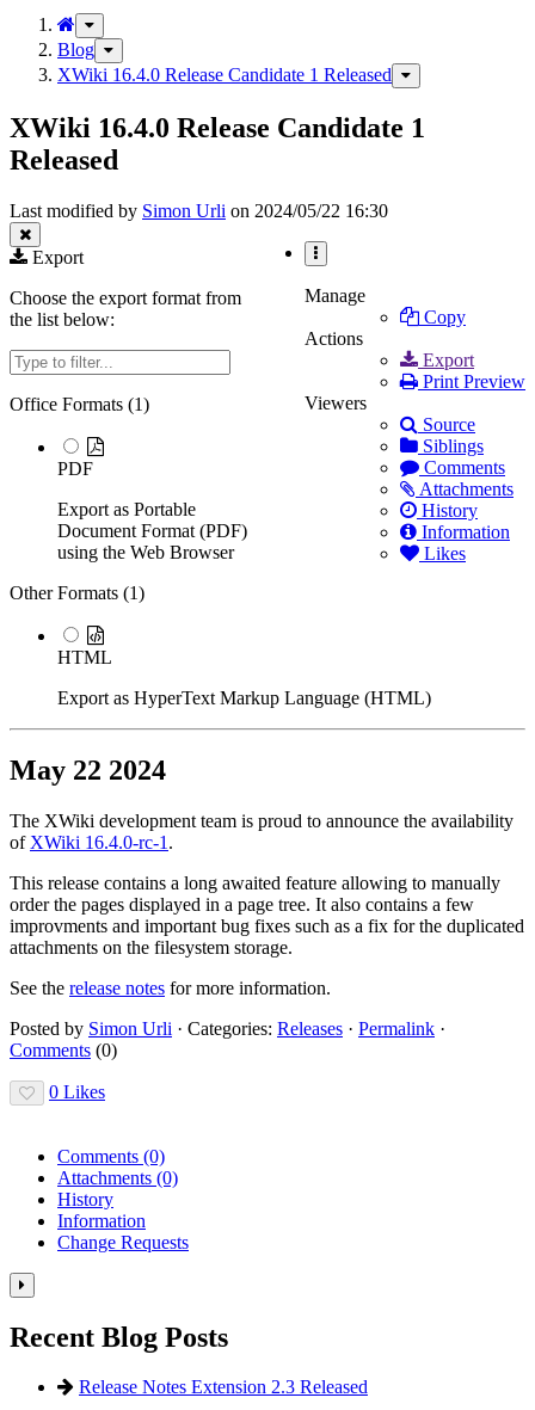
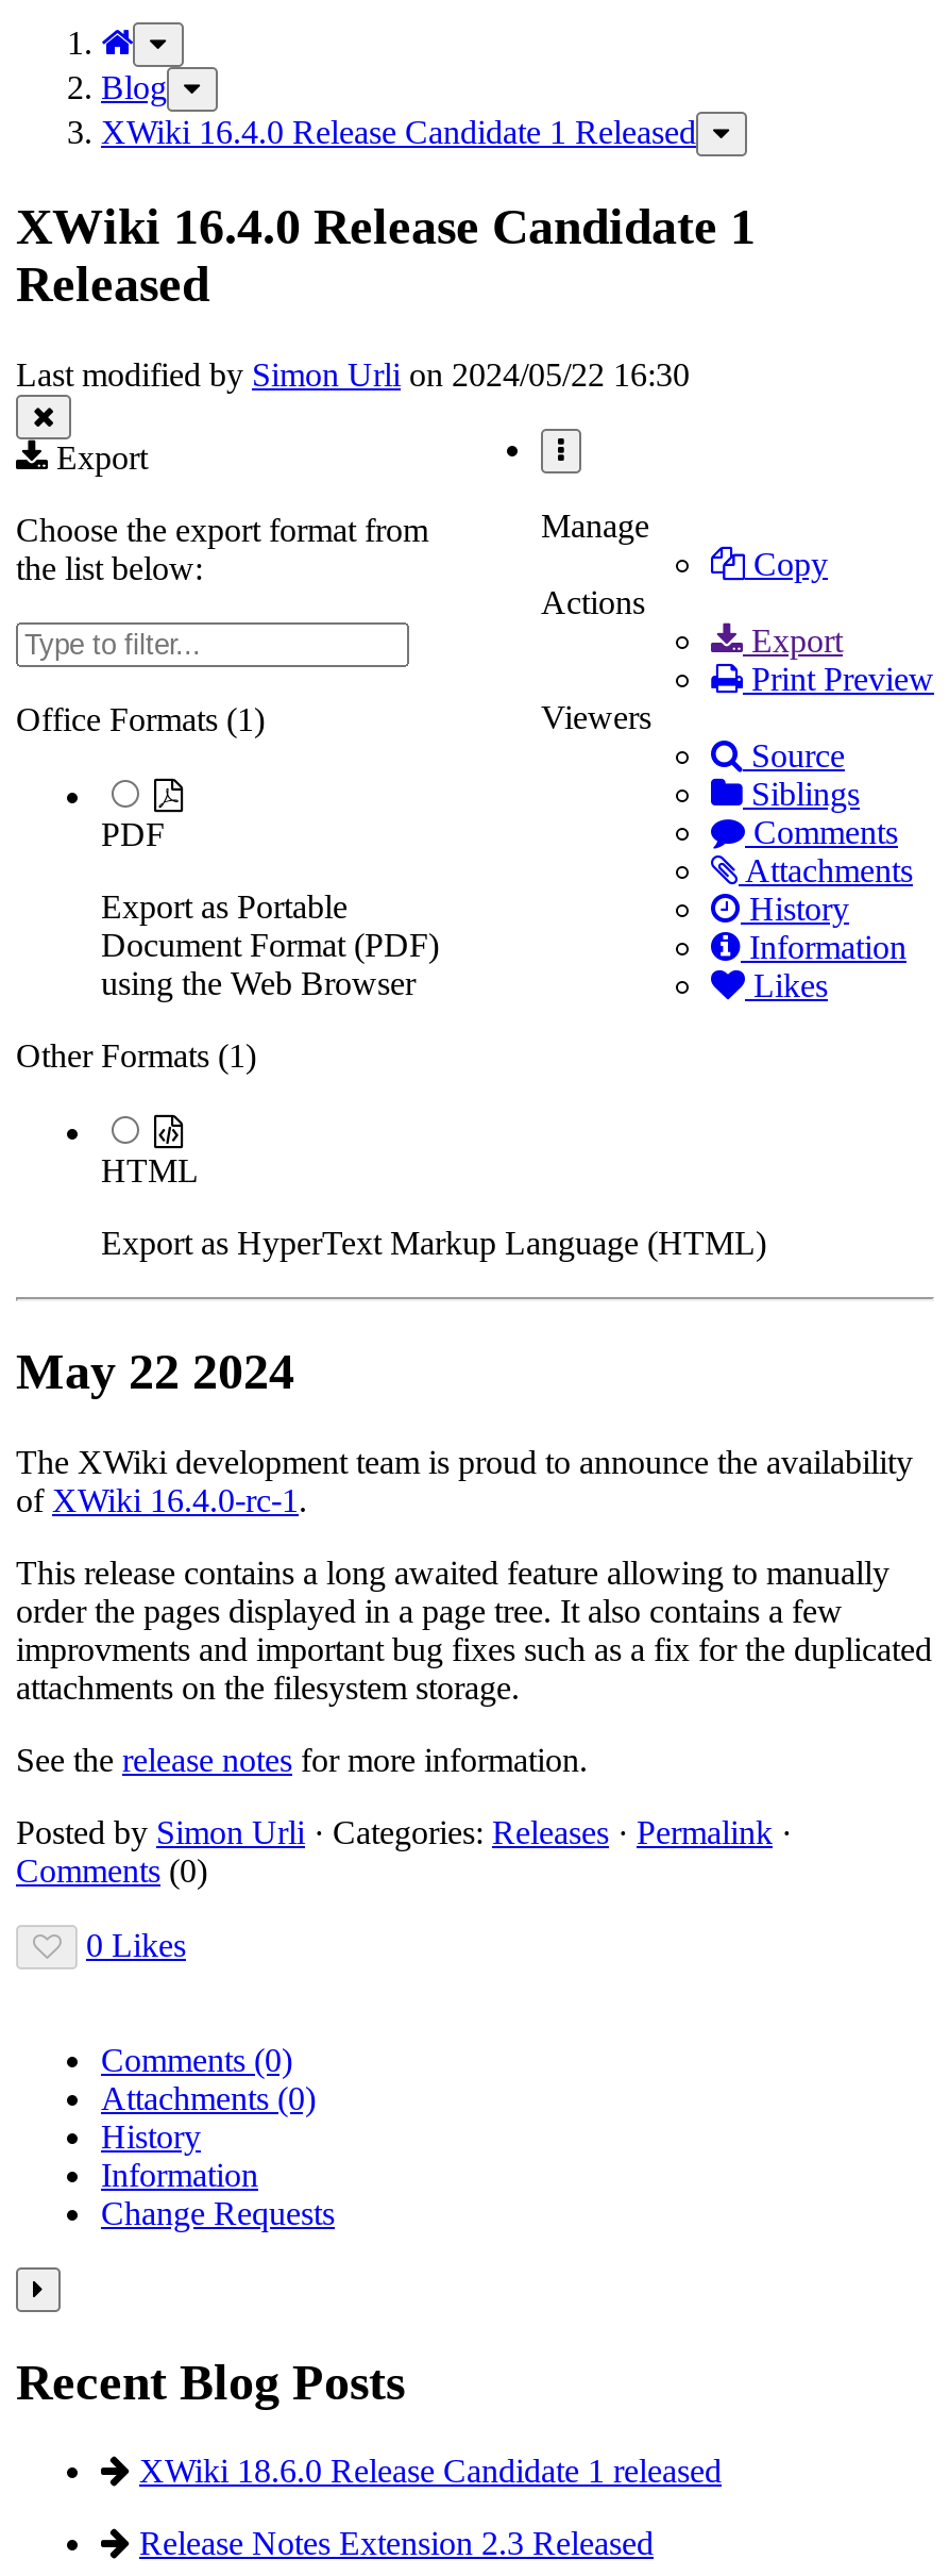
none -> [139,2453,722,2490] XWiki 18.6.0 Release Candidate 1 released

